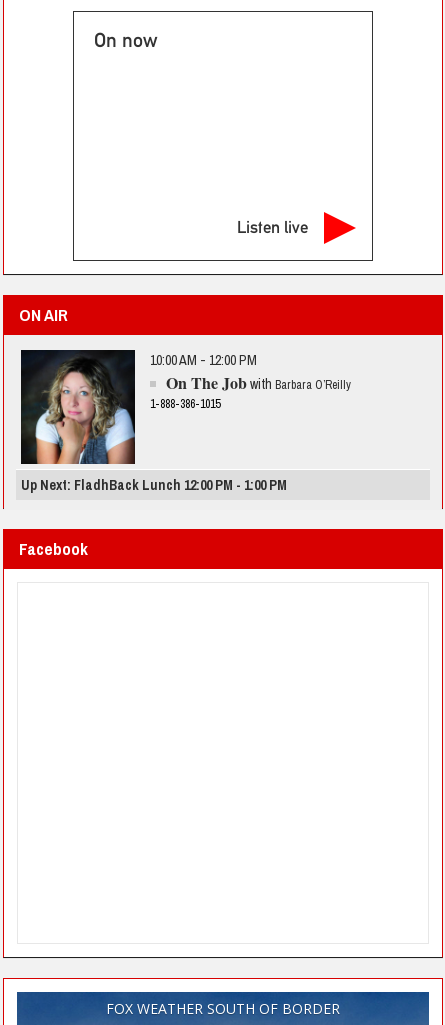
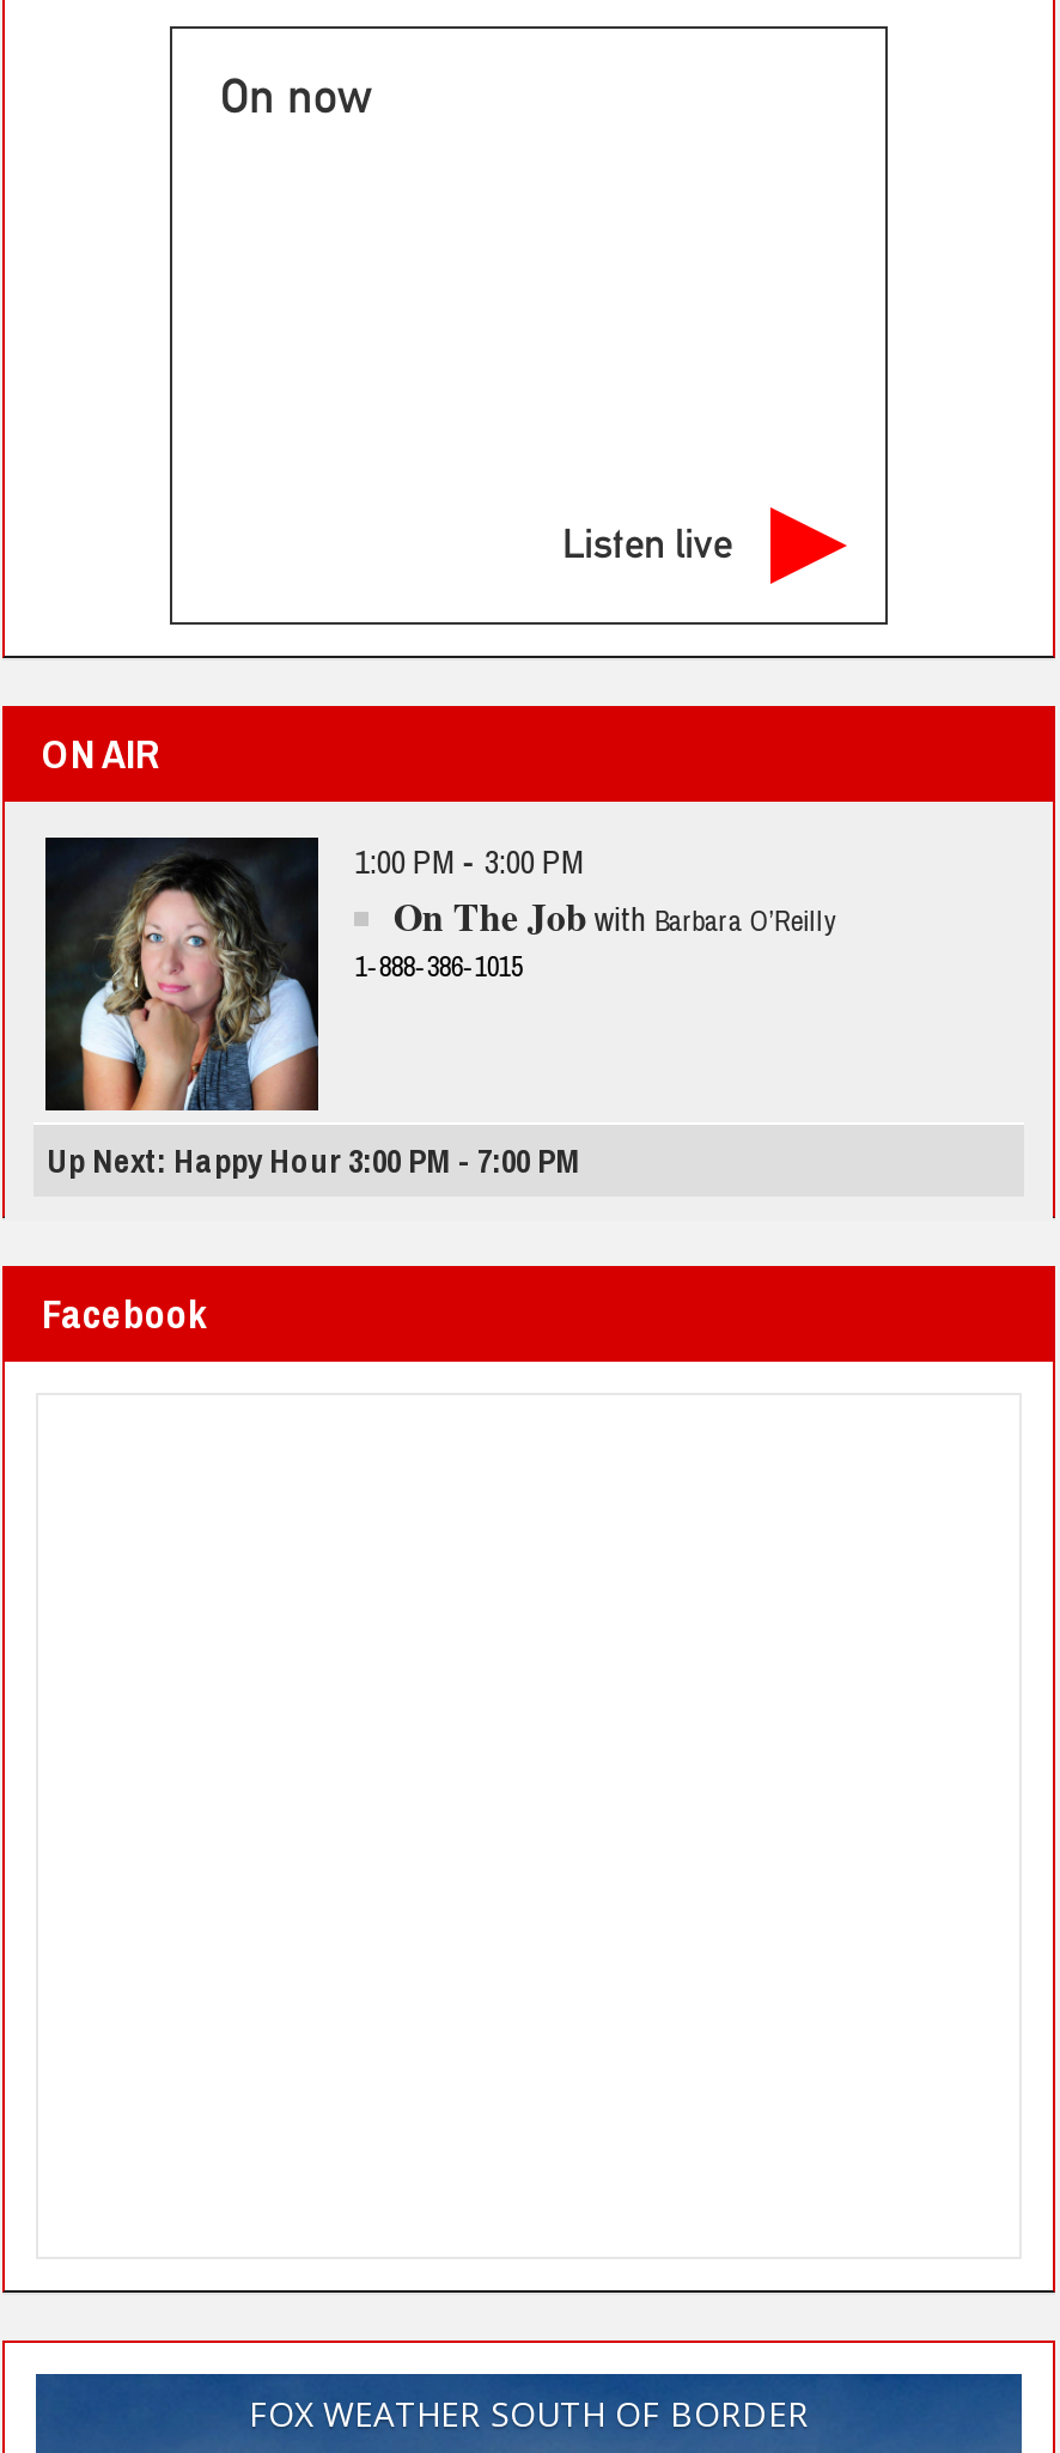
[150,351,257,369] 10:00 AM - 12:00 PM -> [355,840,585,883] 1:00 PM - 3:00 PM
[21,476,287,494] Up Next: FladhBack Lunch 12:00 PM - 1:00 PM -> [47,1139,580,1182] Up Next: Happy Hour 3:00 PM - 7:00 PM

